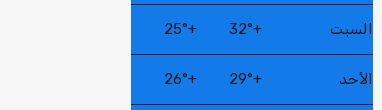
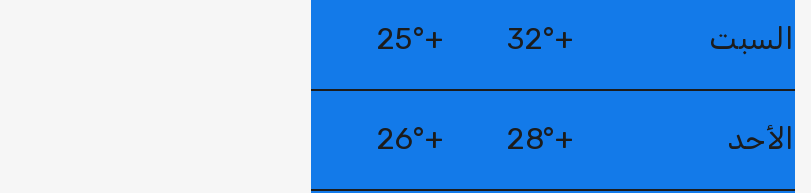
[229,70,253,88] 29° -> [507,121,555,157] 28°

